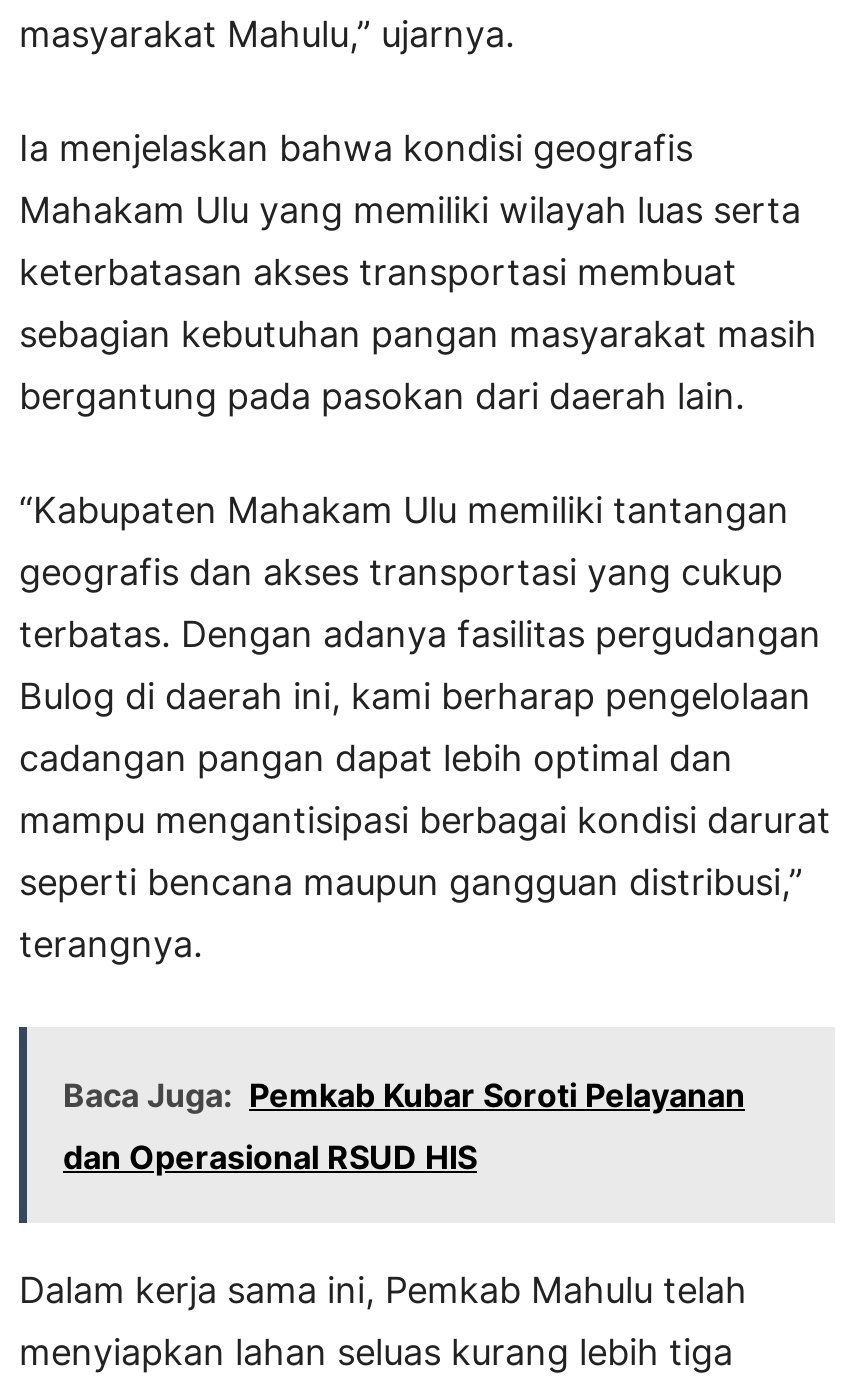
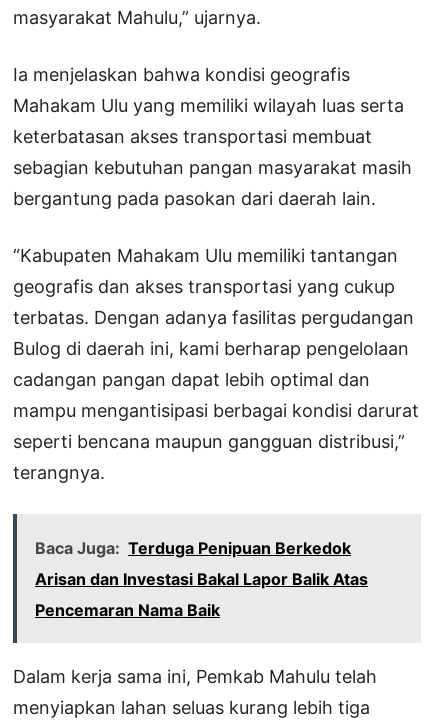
[63,1075,745,1177] Baca Juga: Pemkab Kubar Soroti Pelayanan | dan Operasional RSUD HIS -> [35,538,368,620] Baca Juga: Terduga Penipuan Berkedok | Arisan dan Investasi Bakal Lapor Balik Atas | Pencemaran Nama Baik

